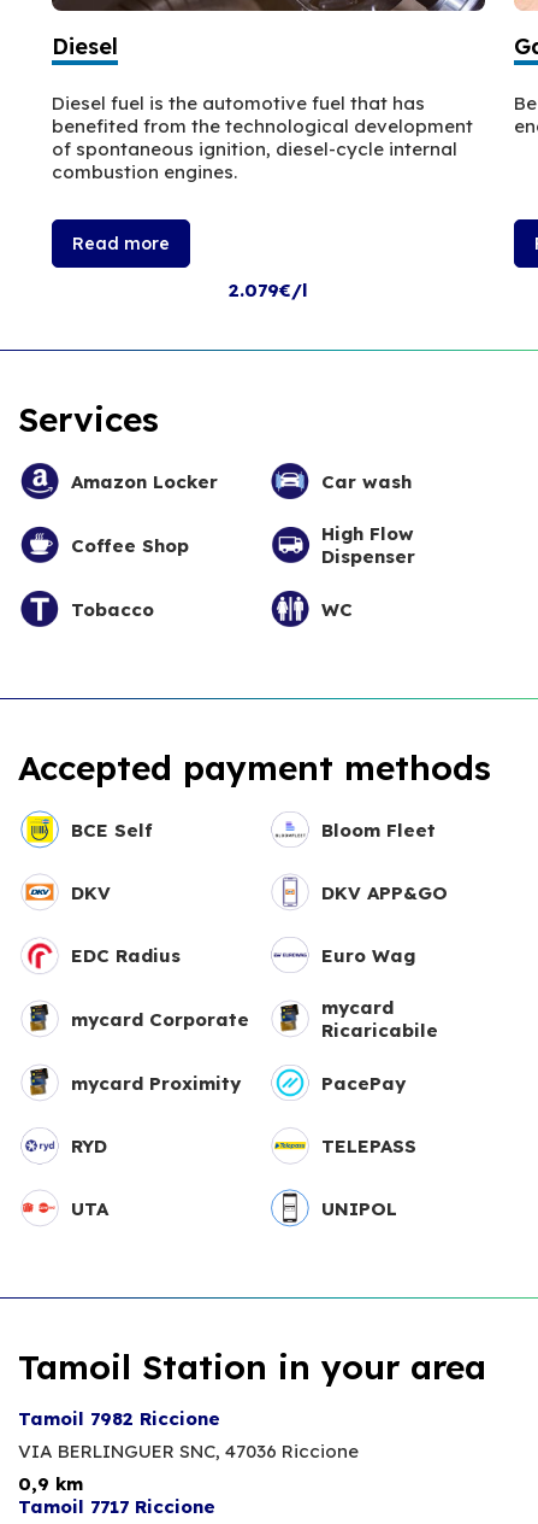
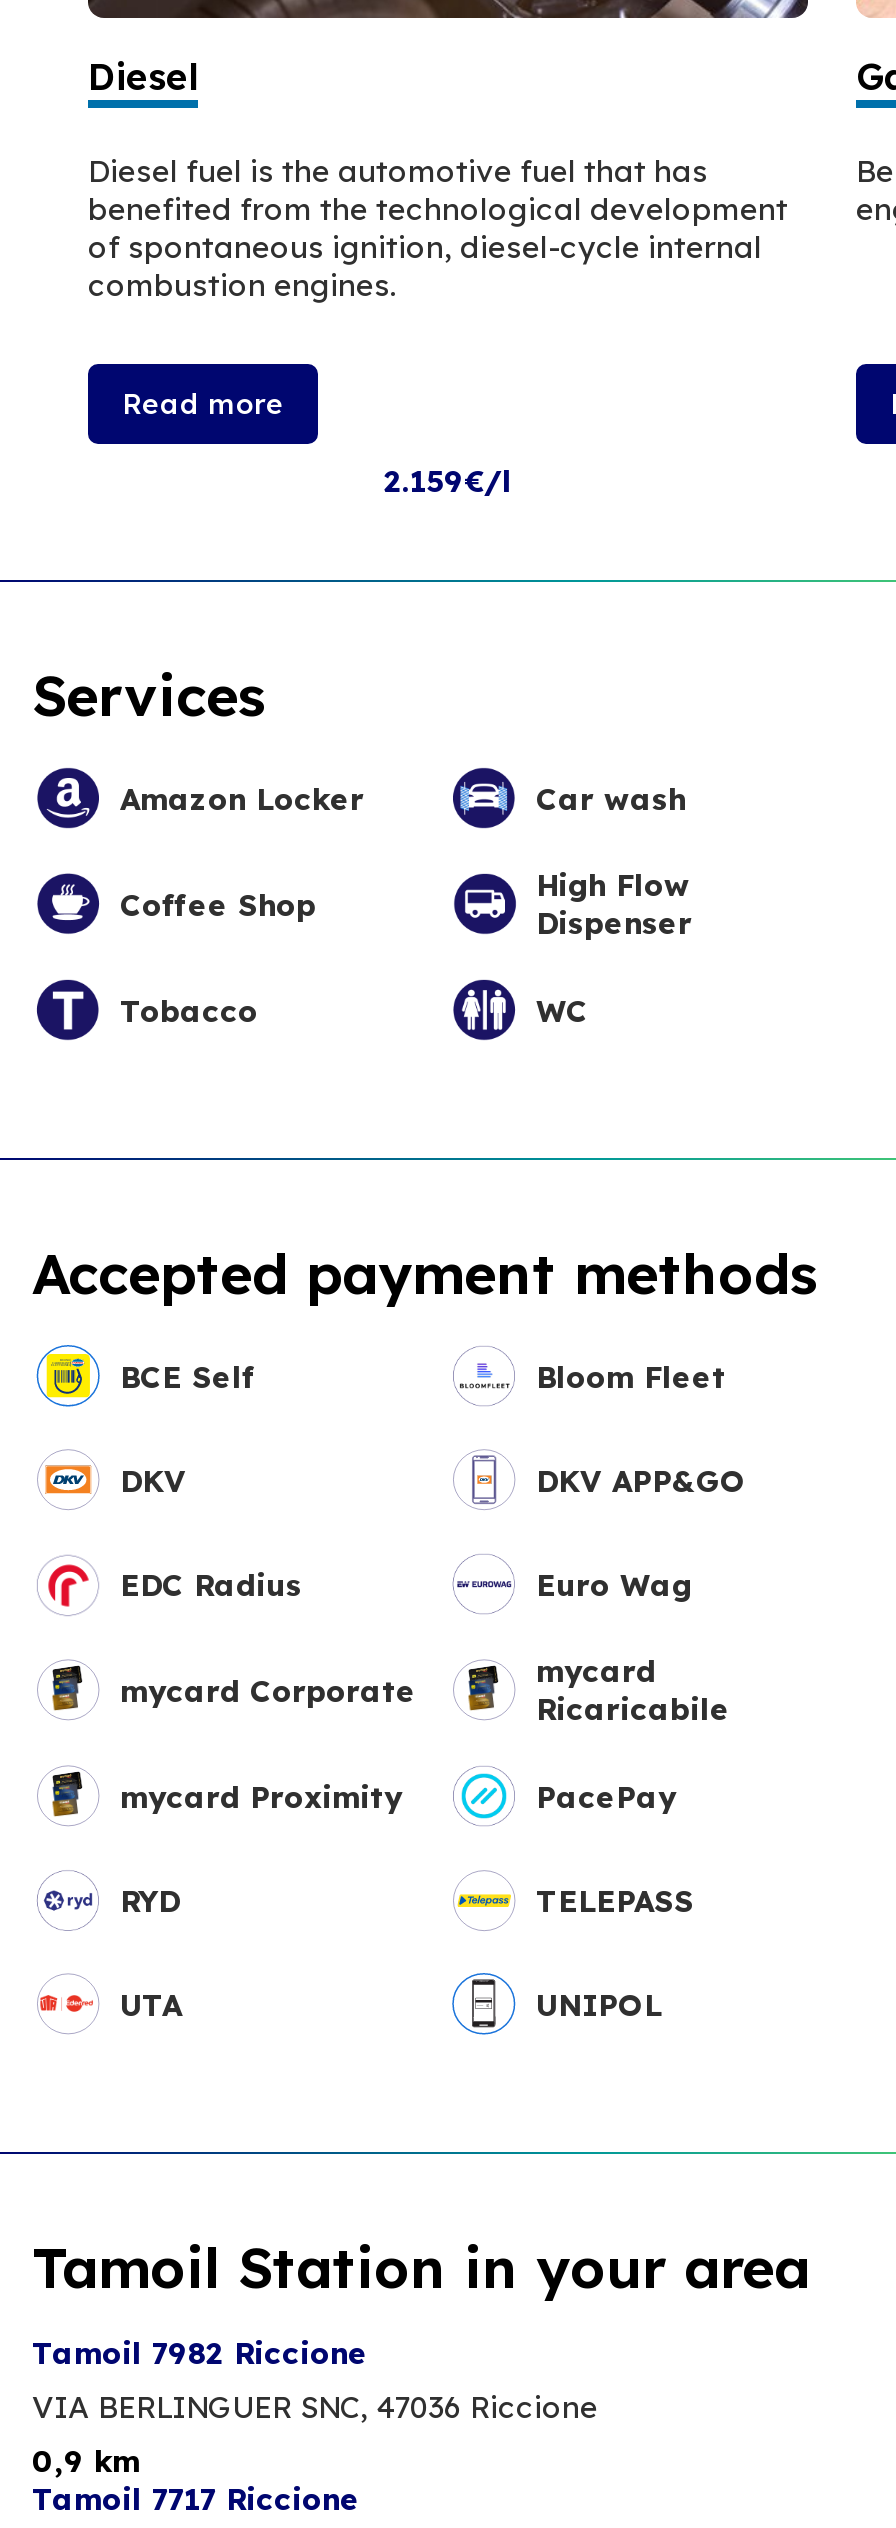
[229,279,308,302] 2.079€/l -> [384,463,512,501] 2.159€/l

